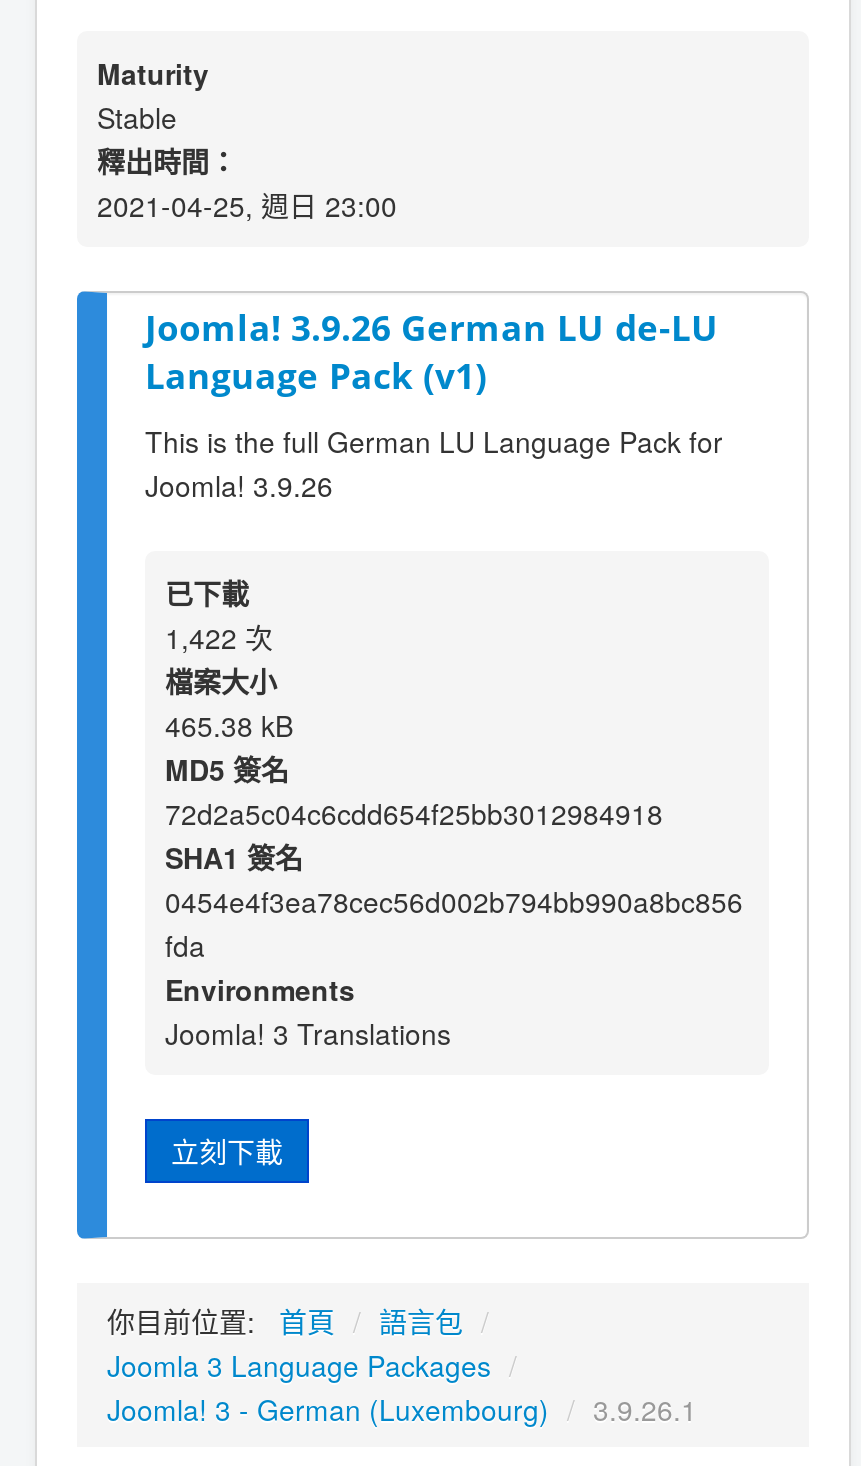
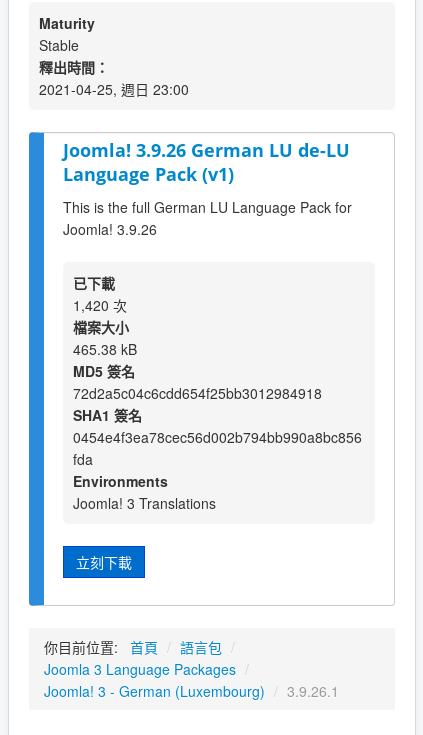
[165,617,273,657] 1,422 次 -> [73,295,127,315] 1,420 次

